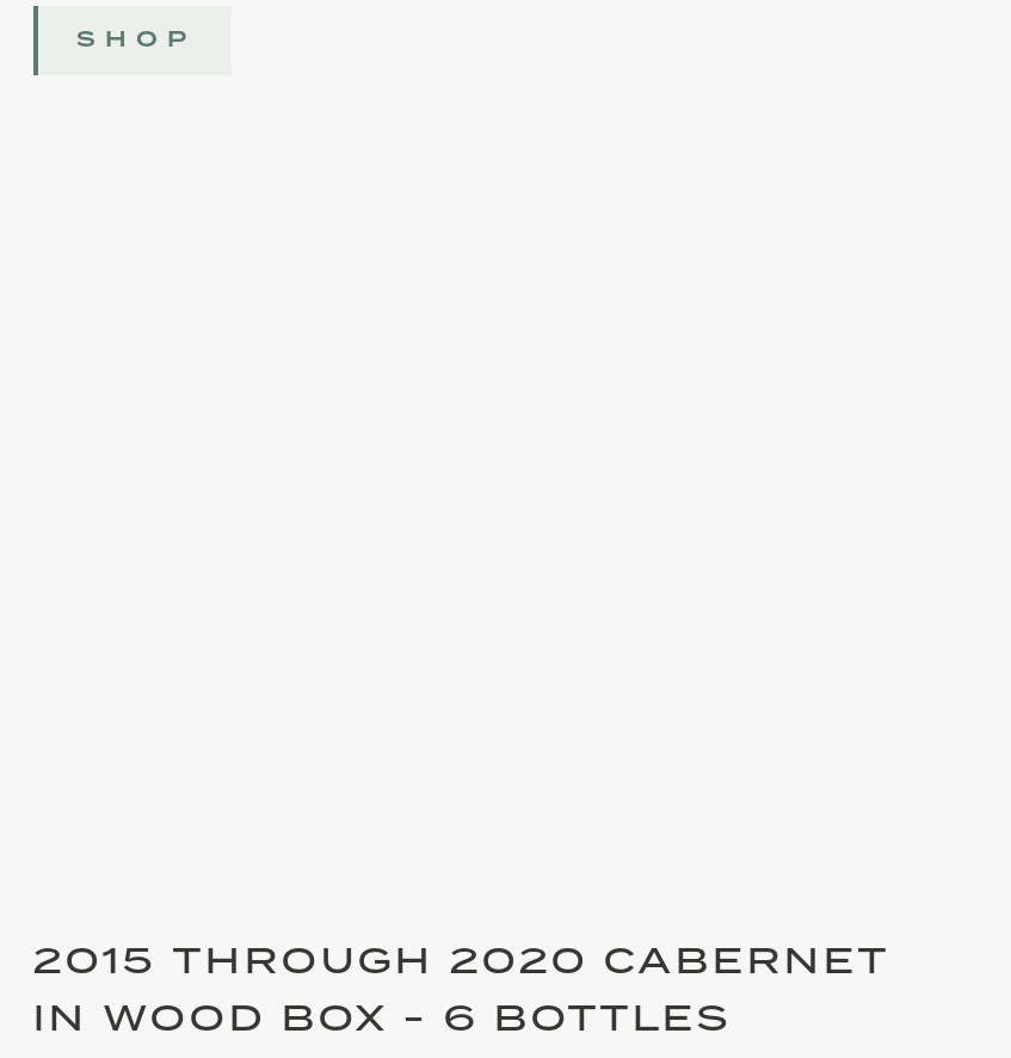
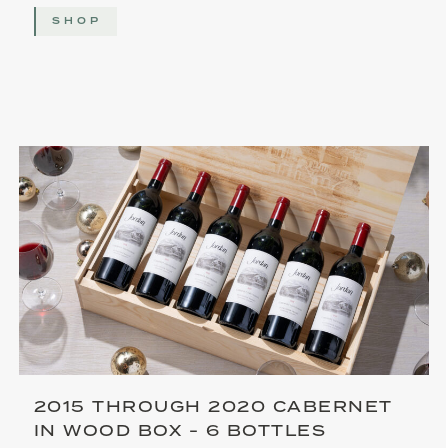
none -> [18,145,430,376] [image]

